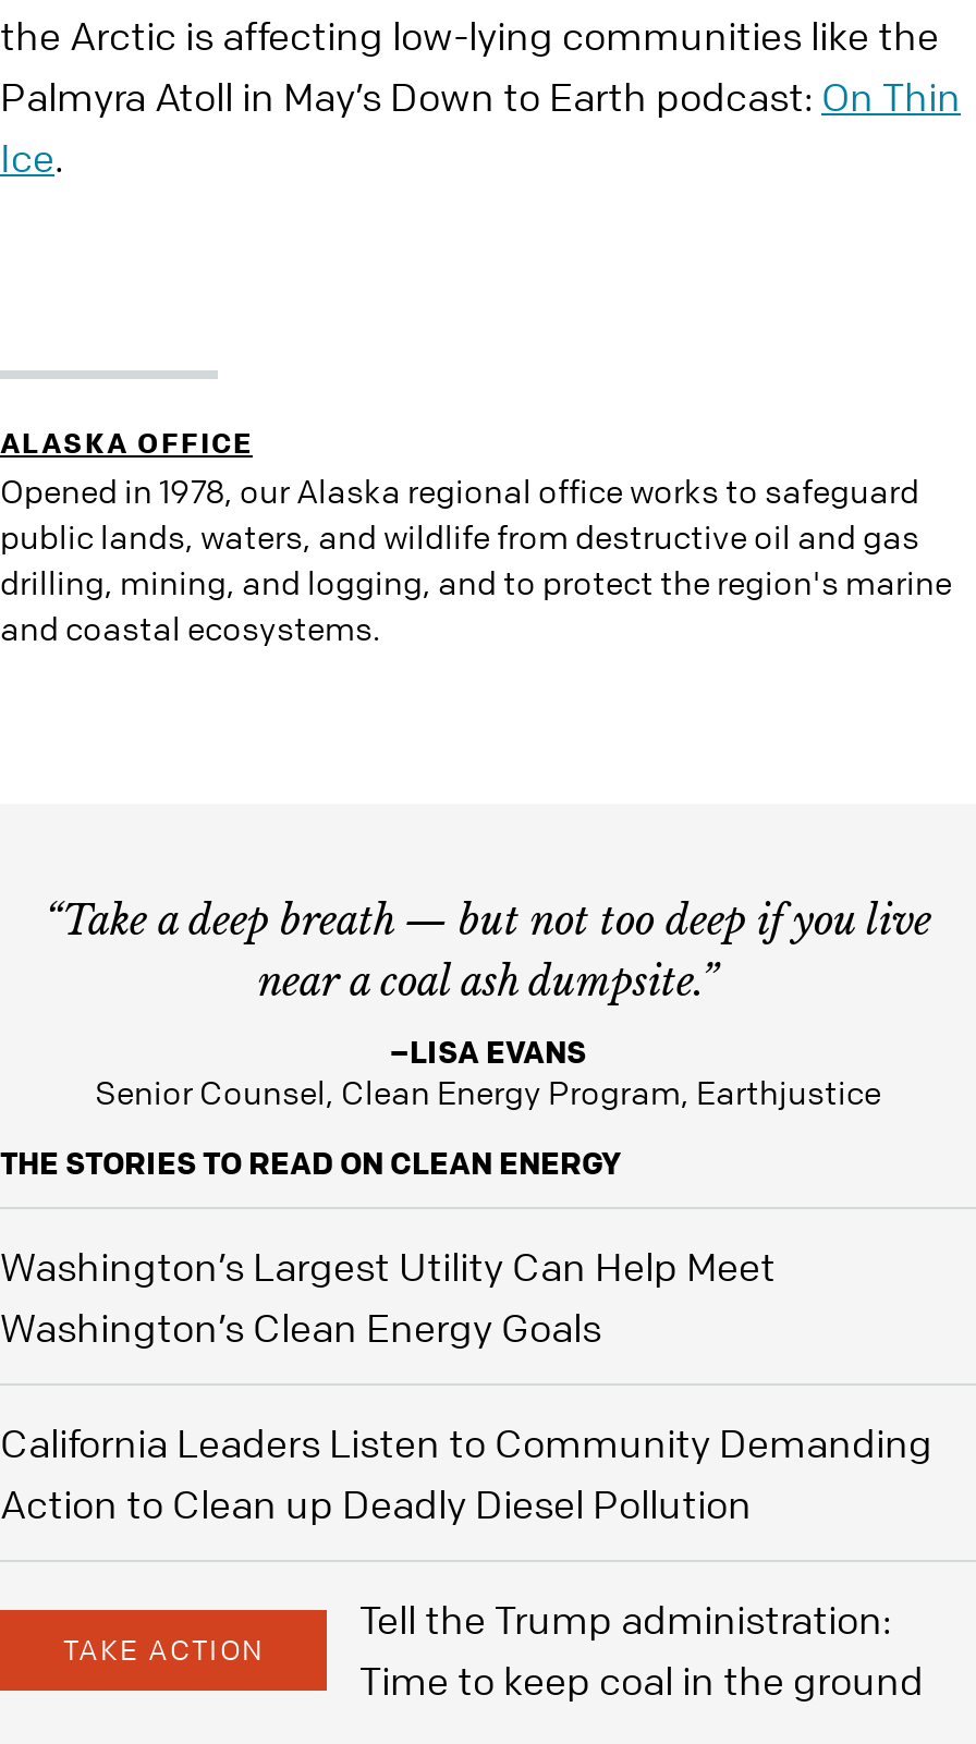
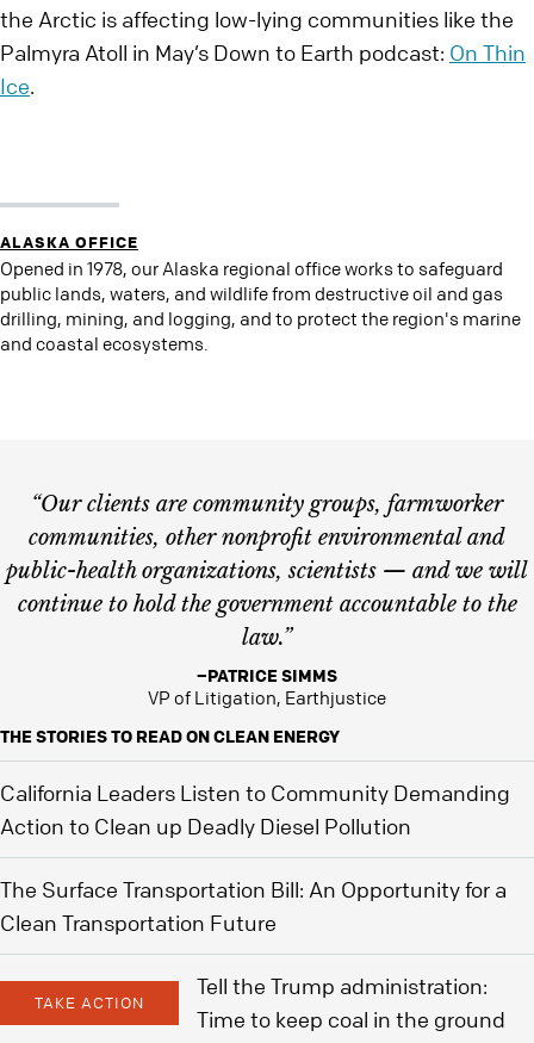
[45,898,931,1007] “Take a deep breath — but not too deep if you live | near a coal ash dumpsite.” -> [6,491,528,651] “Our clients are community groups, farmworker | communities, other nonprofit environmental and | public-health organizations, scientists — and we will | continue to hold the government accountable to the | law.”
[95,1030,881,1113] –LISA EVANS | Senior Counsel, Clean Energy Program, Earthjustice -> [148,664,386,709] –PATRICE SIMMS | VP of Litigation, Earthjustice
[0,1242,776,1351] Washington’s Largest Utility Can Help Meet | Washington’s Clean Energy Goals -> none
none -> [0,876,507,936] The Surface Transportation Bill: An Opportunity for a | Clean Transportation Future

